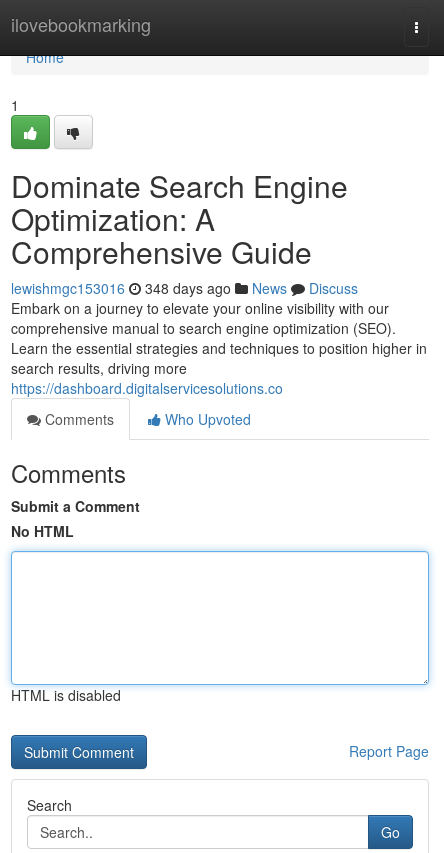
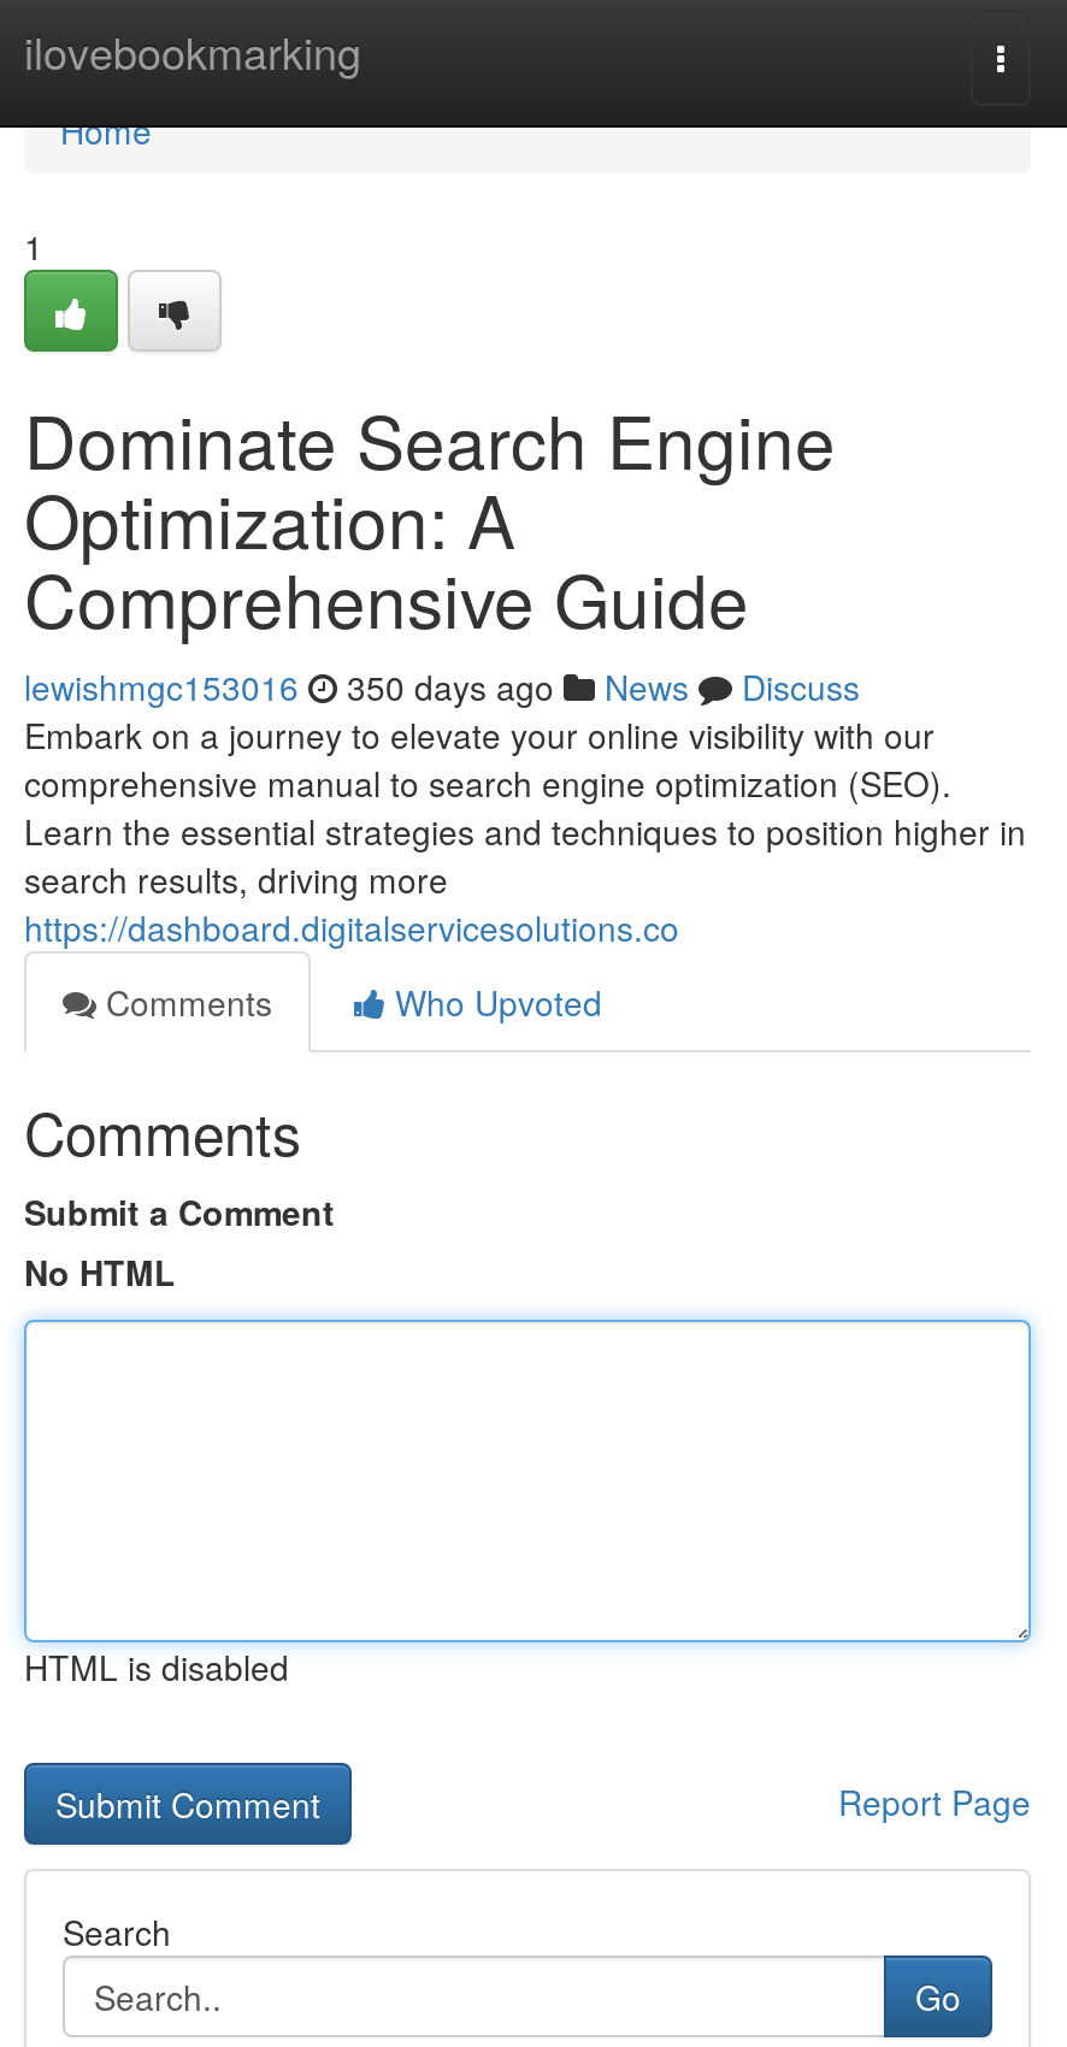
[11,278,358,298] lewishmgc153016 348 days ago News Discuss -> [24,662,860,710] lewishmgc153016 350 days ago News Discuss

